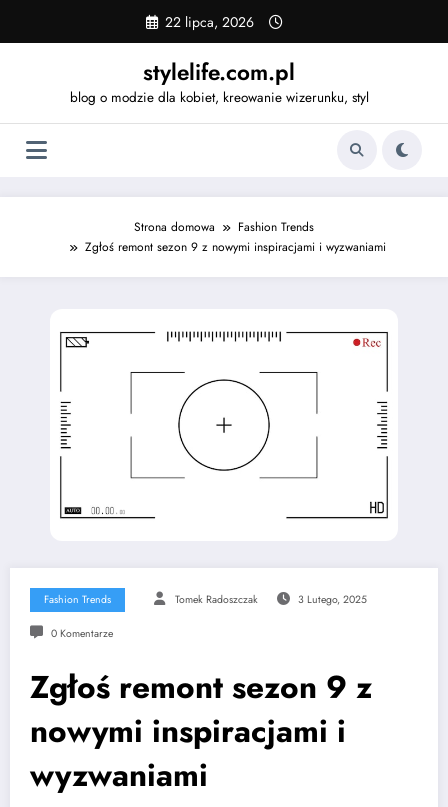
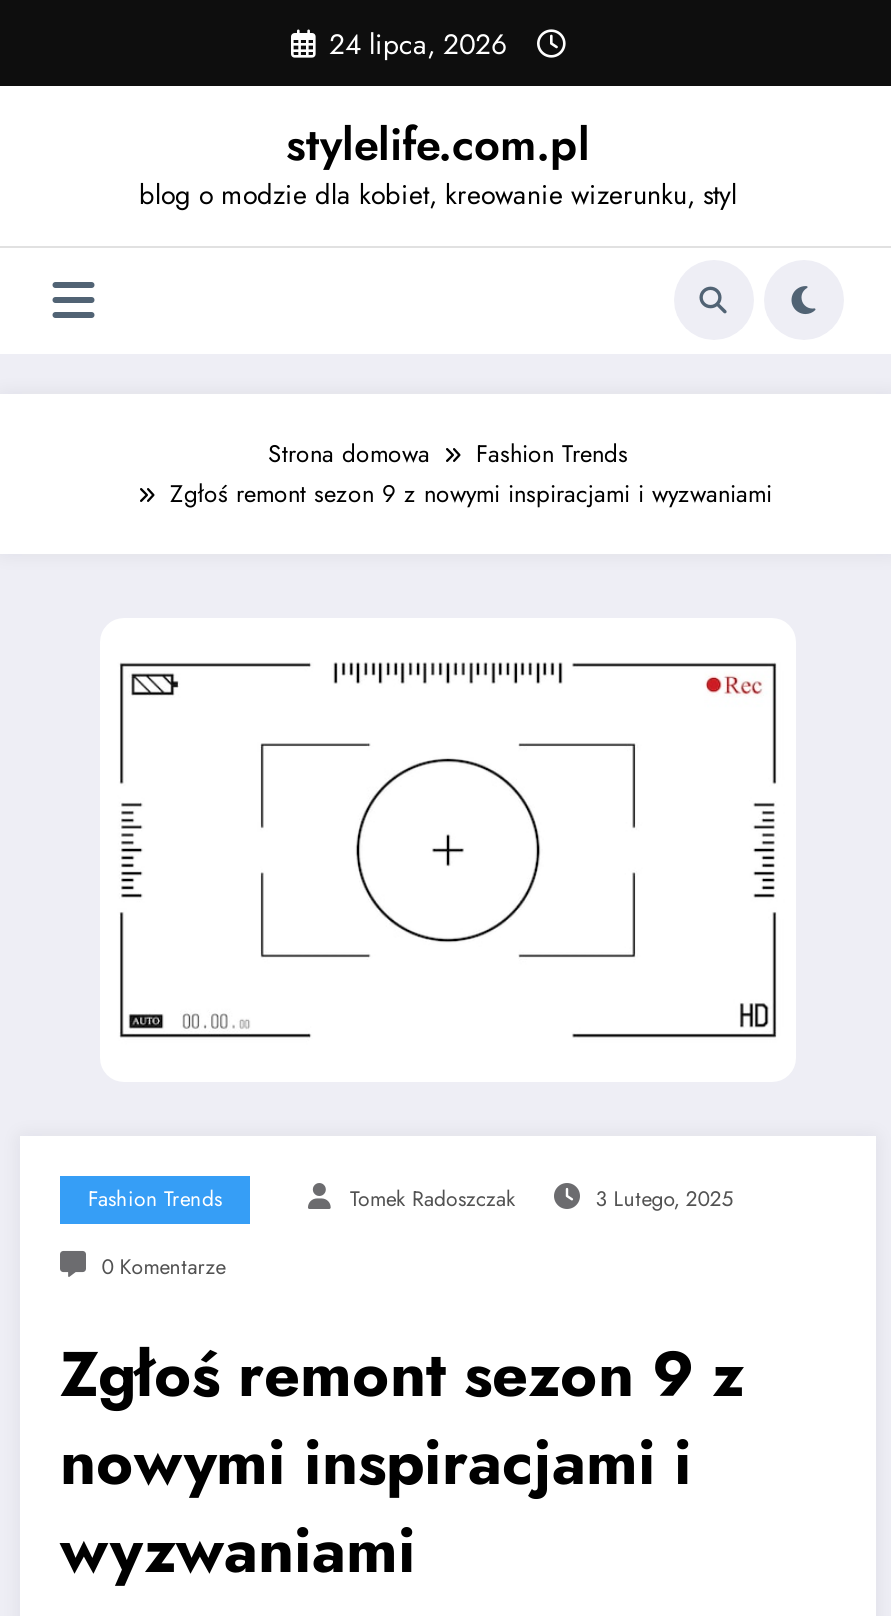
[164,12,253,32] 22 lipca, 2026 -> [329,24,507,64] 24 lipca, 2026

